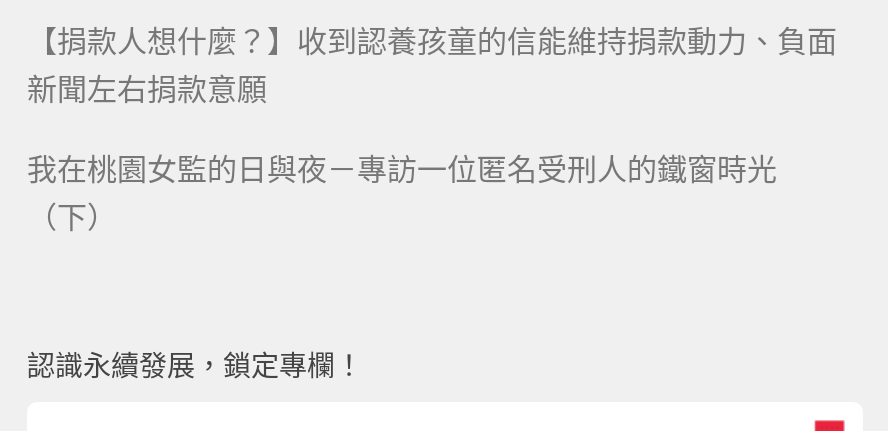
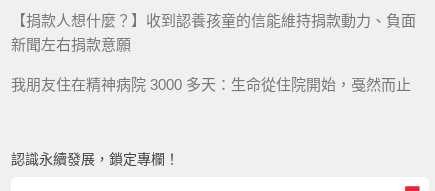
[27,153,777,235] 我在桃園女監的日與夜－專訪一位匿名受刑人的鐵窗時光 | （下） -> [11,76,411,93] 我朋友住在精神病院 3000 多天：生命從住院開始，戞然而止

